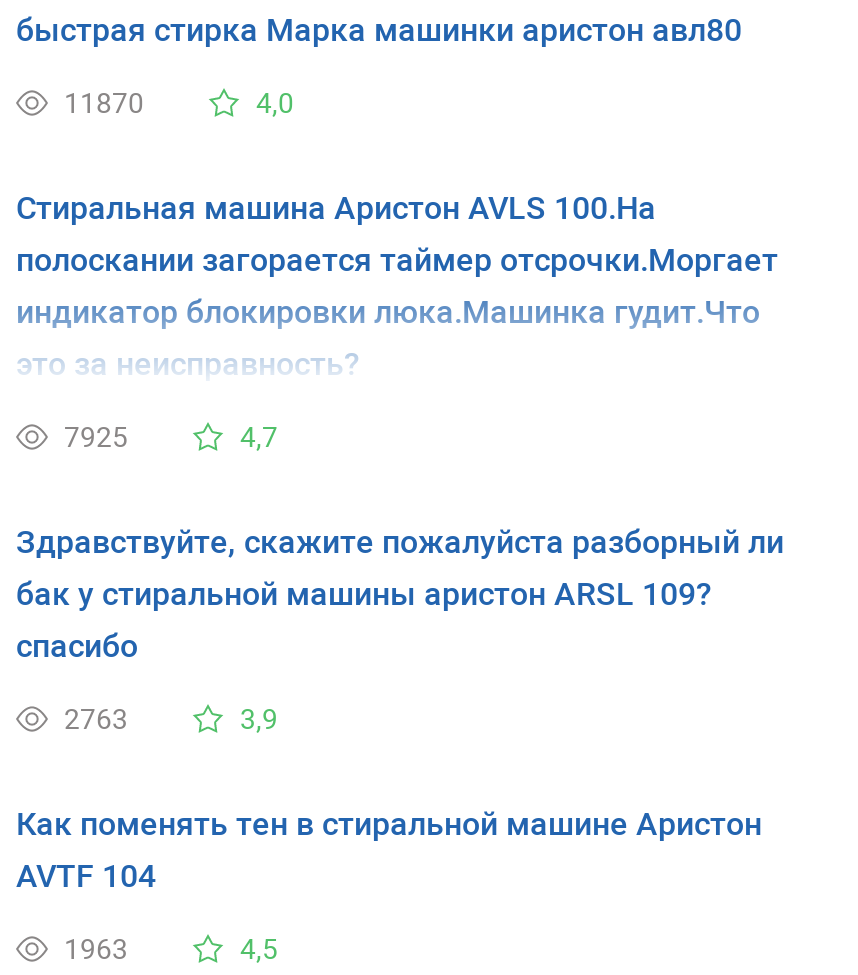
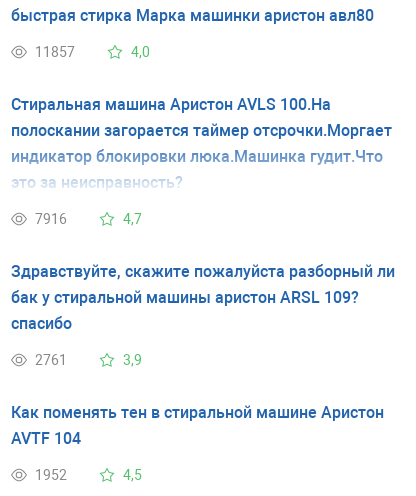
[64,86,144,118] 11870 -> [35,43,75,59] 11857
[64,420,128,452] 7925 -> [35,210,67,226] 7916
[64,702,128,734] 2763 -> [35,351,67,367] 2761
[64,932,128,964] 1963 -> [35,466,67,482] 1952

